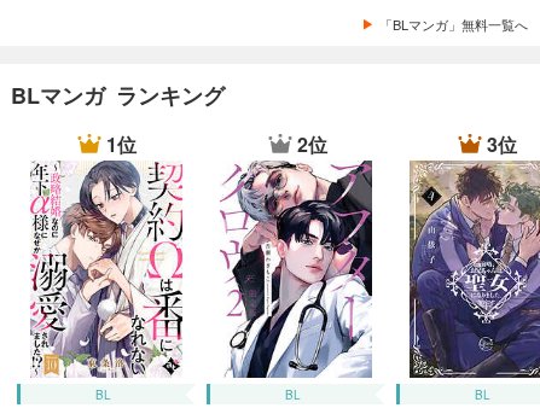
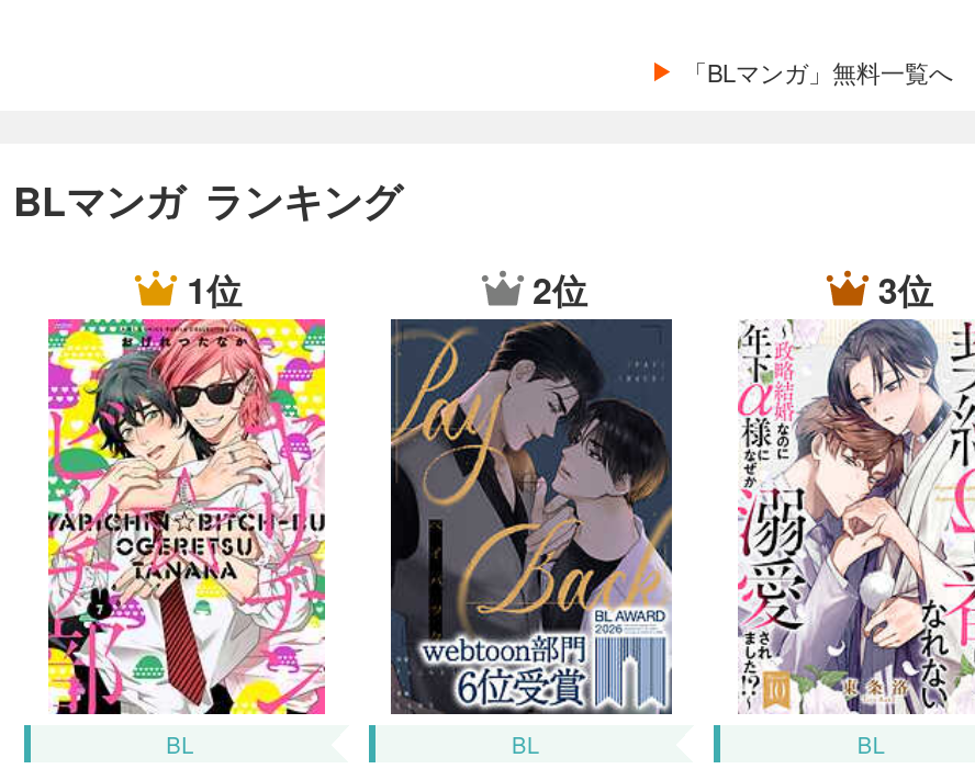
[30,161,184,379] [image] -> [46,317,327,716] [image]
[219,161,373,378] [image] -> [389,317,674,716] [image]
[408,159,536,379] [image] -> [736,319,968,714] [image]

